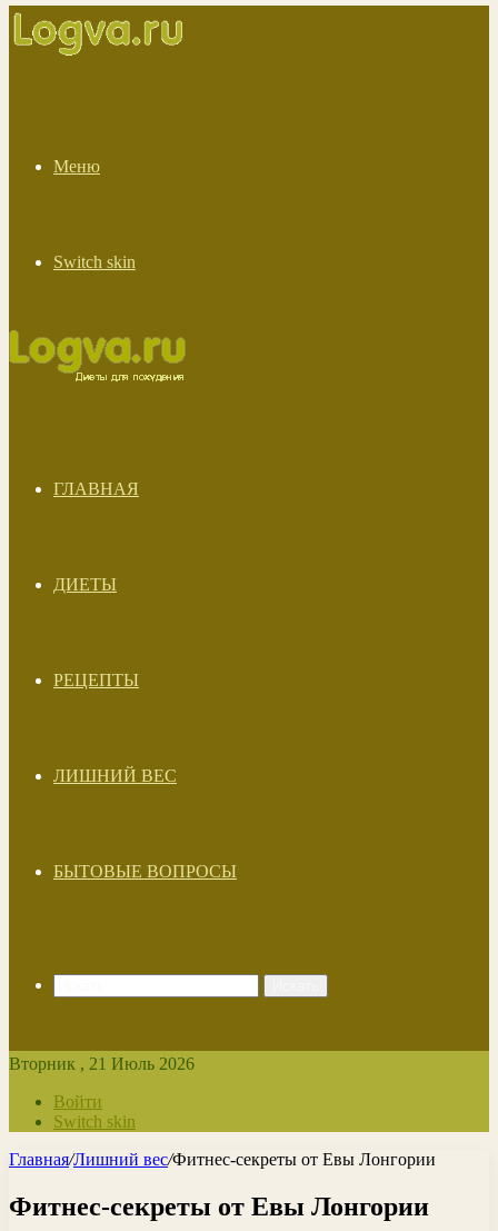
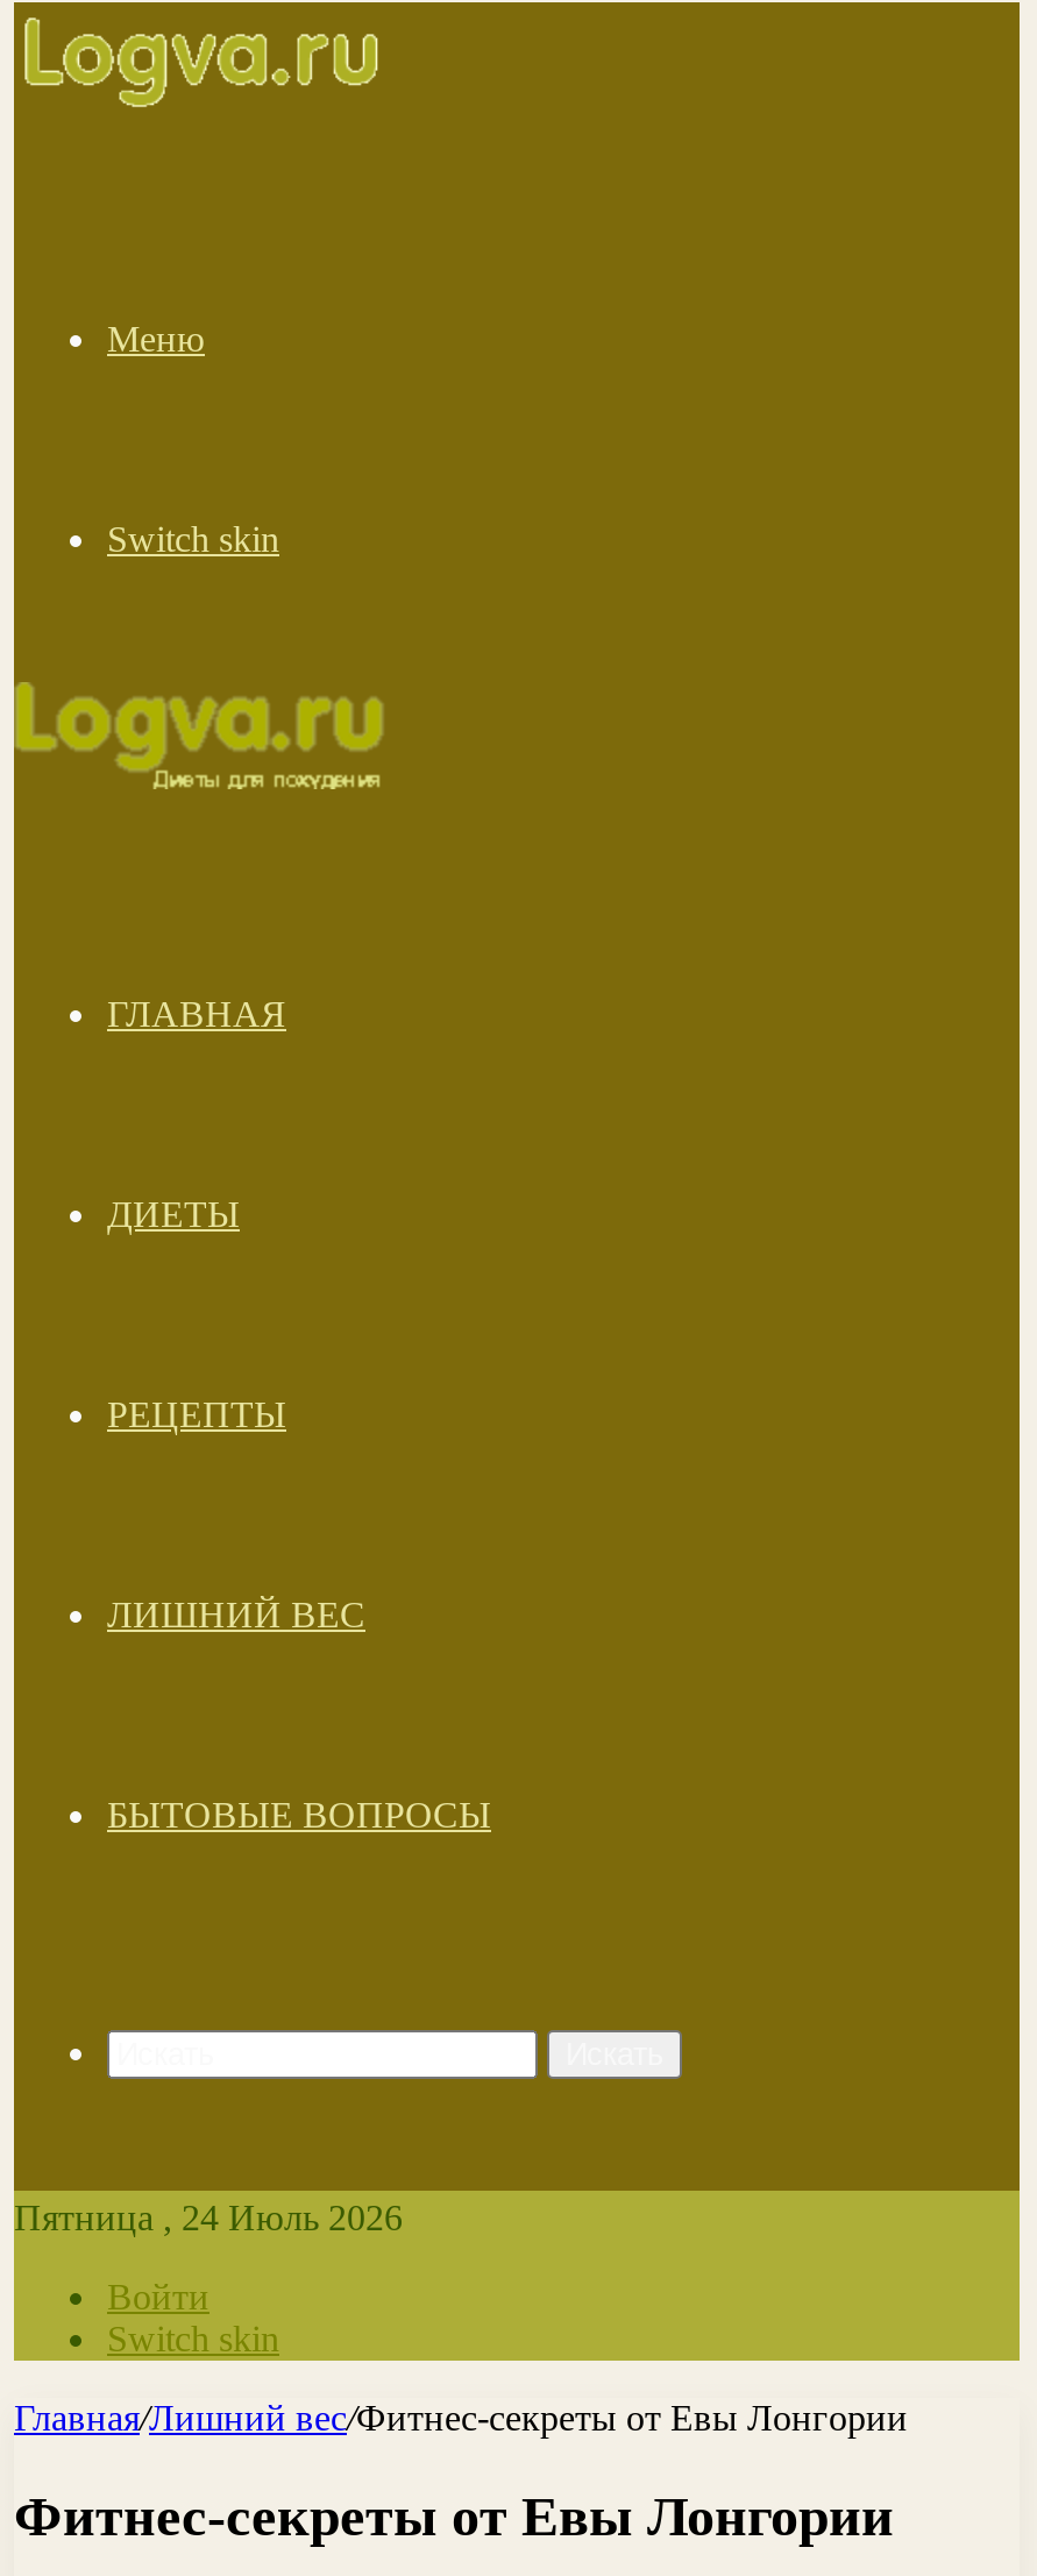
[9,1054,195,1073] Вторник , 21 Июль 2026 -> [14,2198,403,2237] Пятница , 24 Июль 2026

